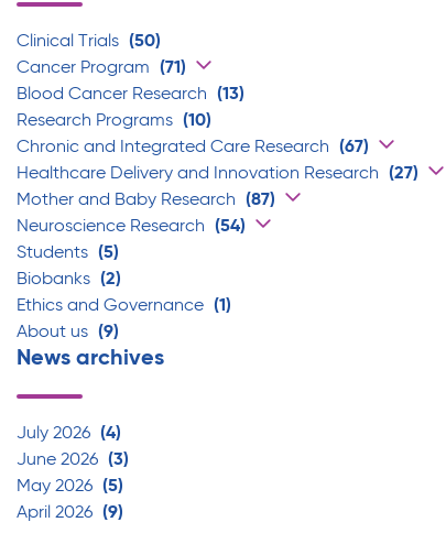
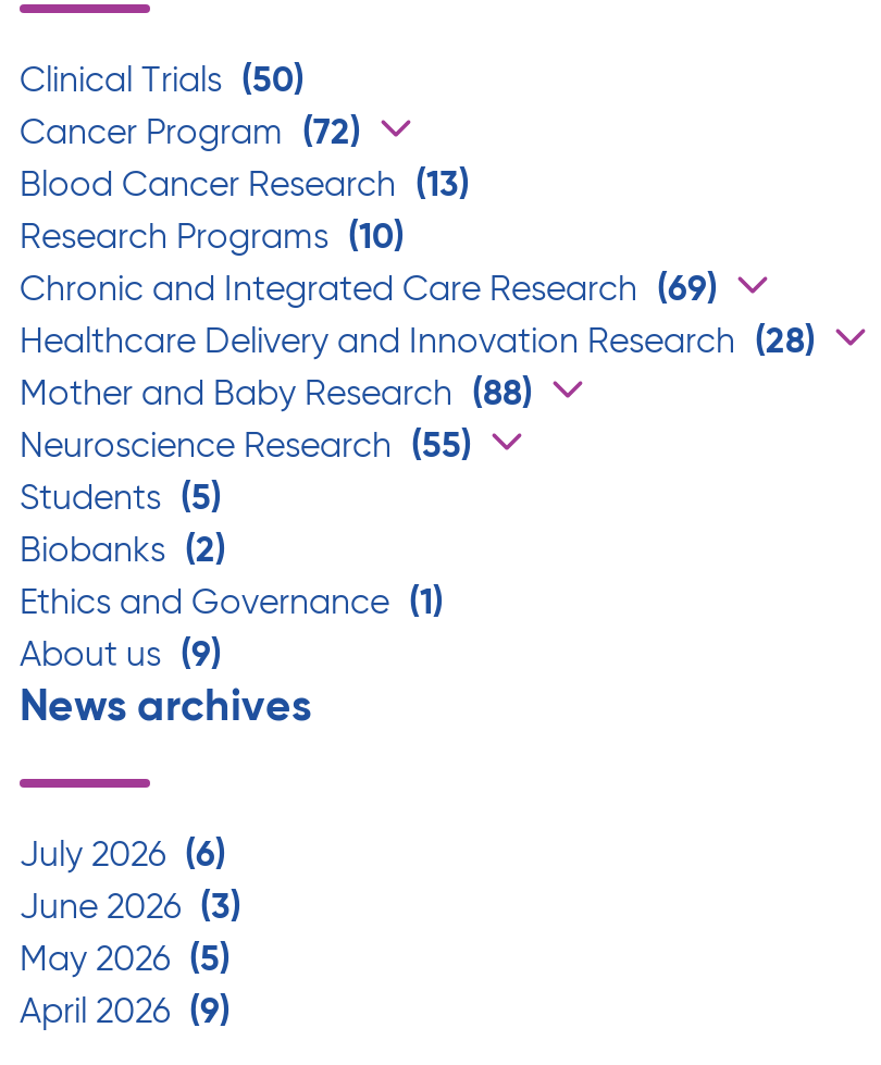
[17,59,186,77] Cancer Program (71) -> [20,117,361,151] Cancer Program (72)
[17,138,369,156] Chronic and Integrated Care Research (67) -> [20,273,718,308] Chronic and Integrated Care Research (69)
[17,165,418,182] Healthcare Delivery and Innovation Research (27) -> [20,325,816,360] Healthcare Delivery and Innovation Research (28)
[17,191,275,209] Mother and Baby Research (87) -> [20,378,533,413] Mother and Baby Research (88)
[17,218,246,235] Neuroscience Research (54) -> [20,430,472,465] Neuroscience Research (55)
[17,425,121,442] July 2026 (4) -> [20,839,226,874] July 2026 (6)

